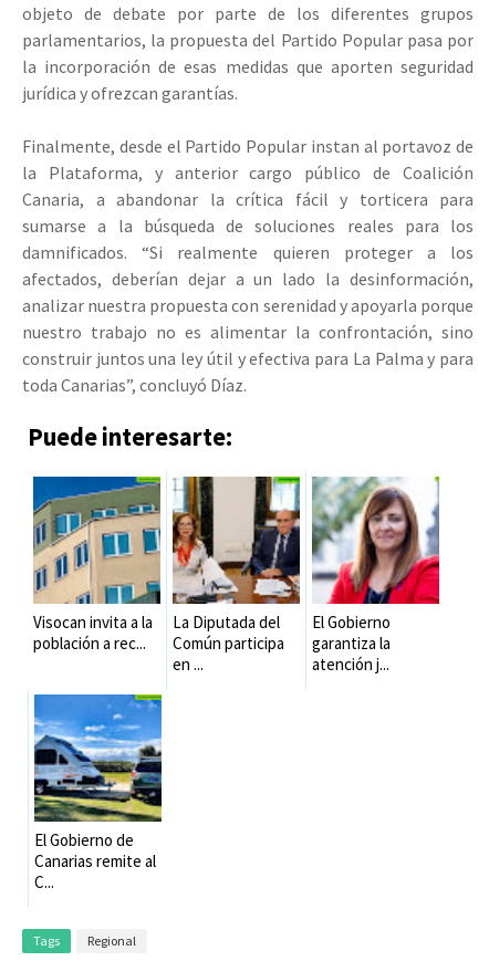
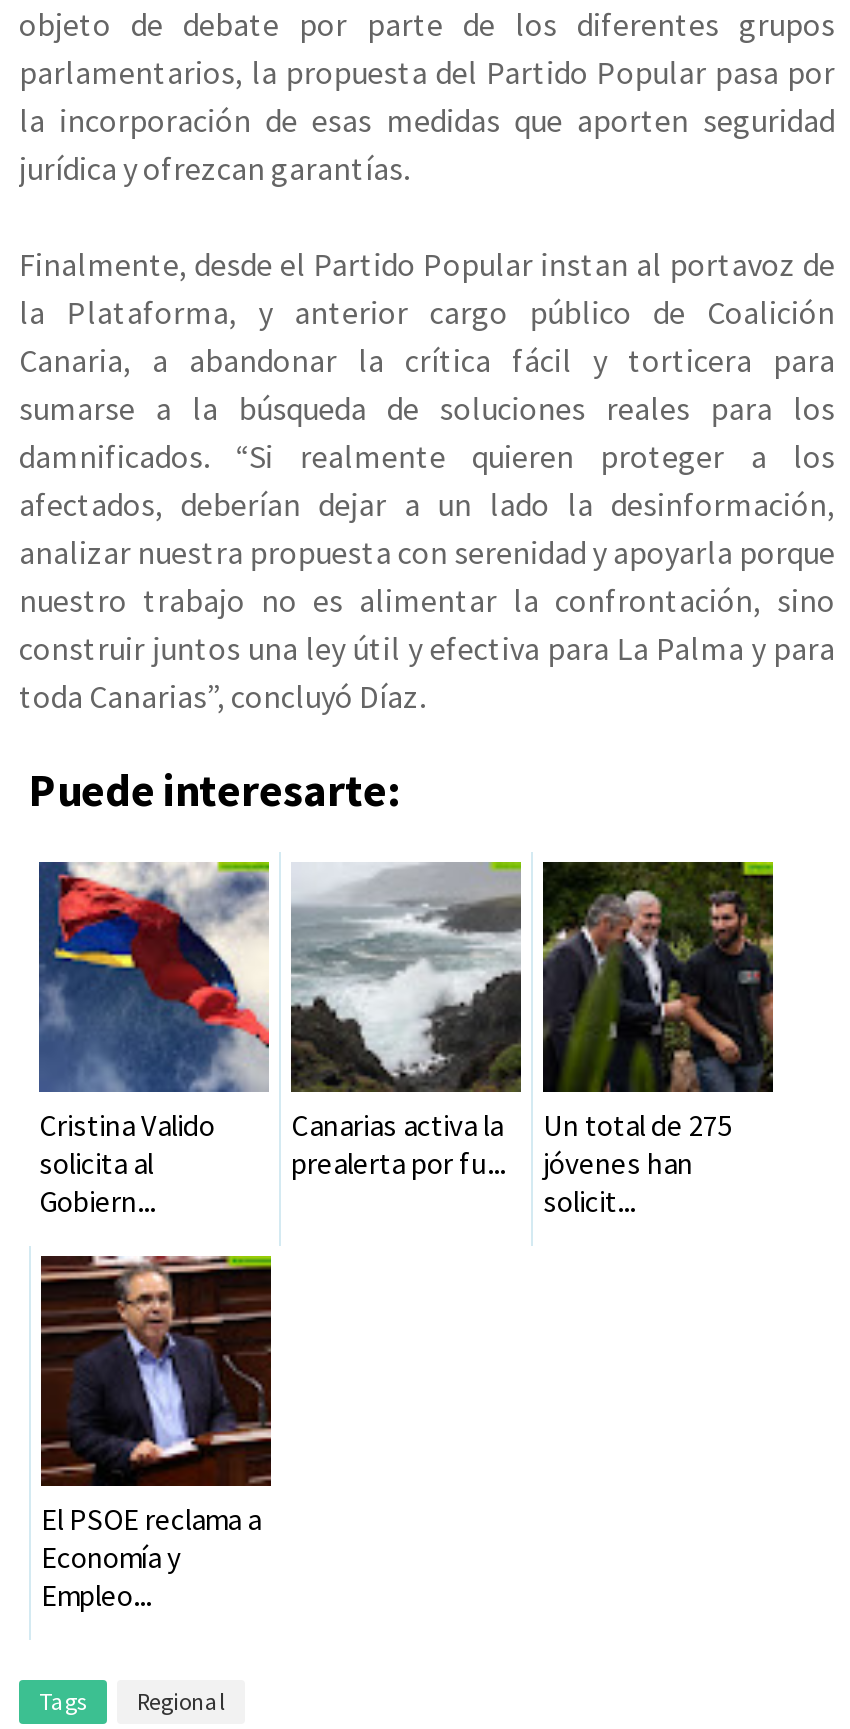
[32,476,162,653] [image] | Visocan invita a la | población a rec... -> [37,860,269,1220] [image] | Cristina Valido | solicita al | Gobiern...
[171,476,301,674] [image] | La Diputada del | Común participa | en ... -> [289,862,523,1182] [image] | Canarias activa la | prealerta por fu...
[312,477,440,674] [image] | El Gobierno | garantiza la | atención j... -> [541,860,775,1220] [image] | Un total de 275 | jóvenes han | solicit...
[33,693,163,892] [image] | El Gobierno de | Canarias remite al | C... -> [39,1254,273,1614] [image] | El PSOE reclama a | Economía y | Empleo...

